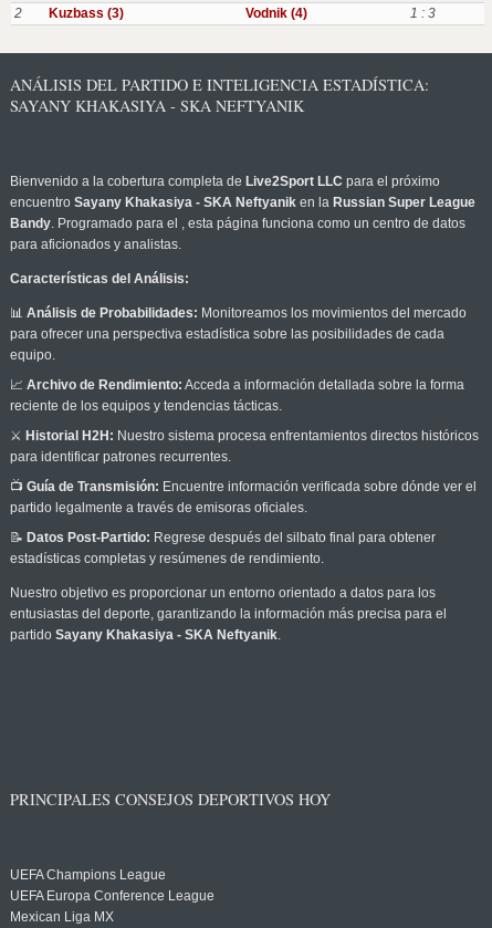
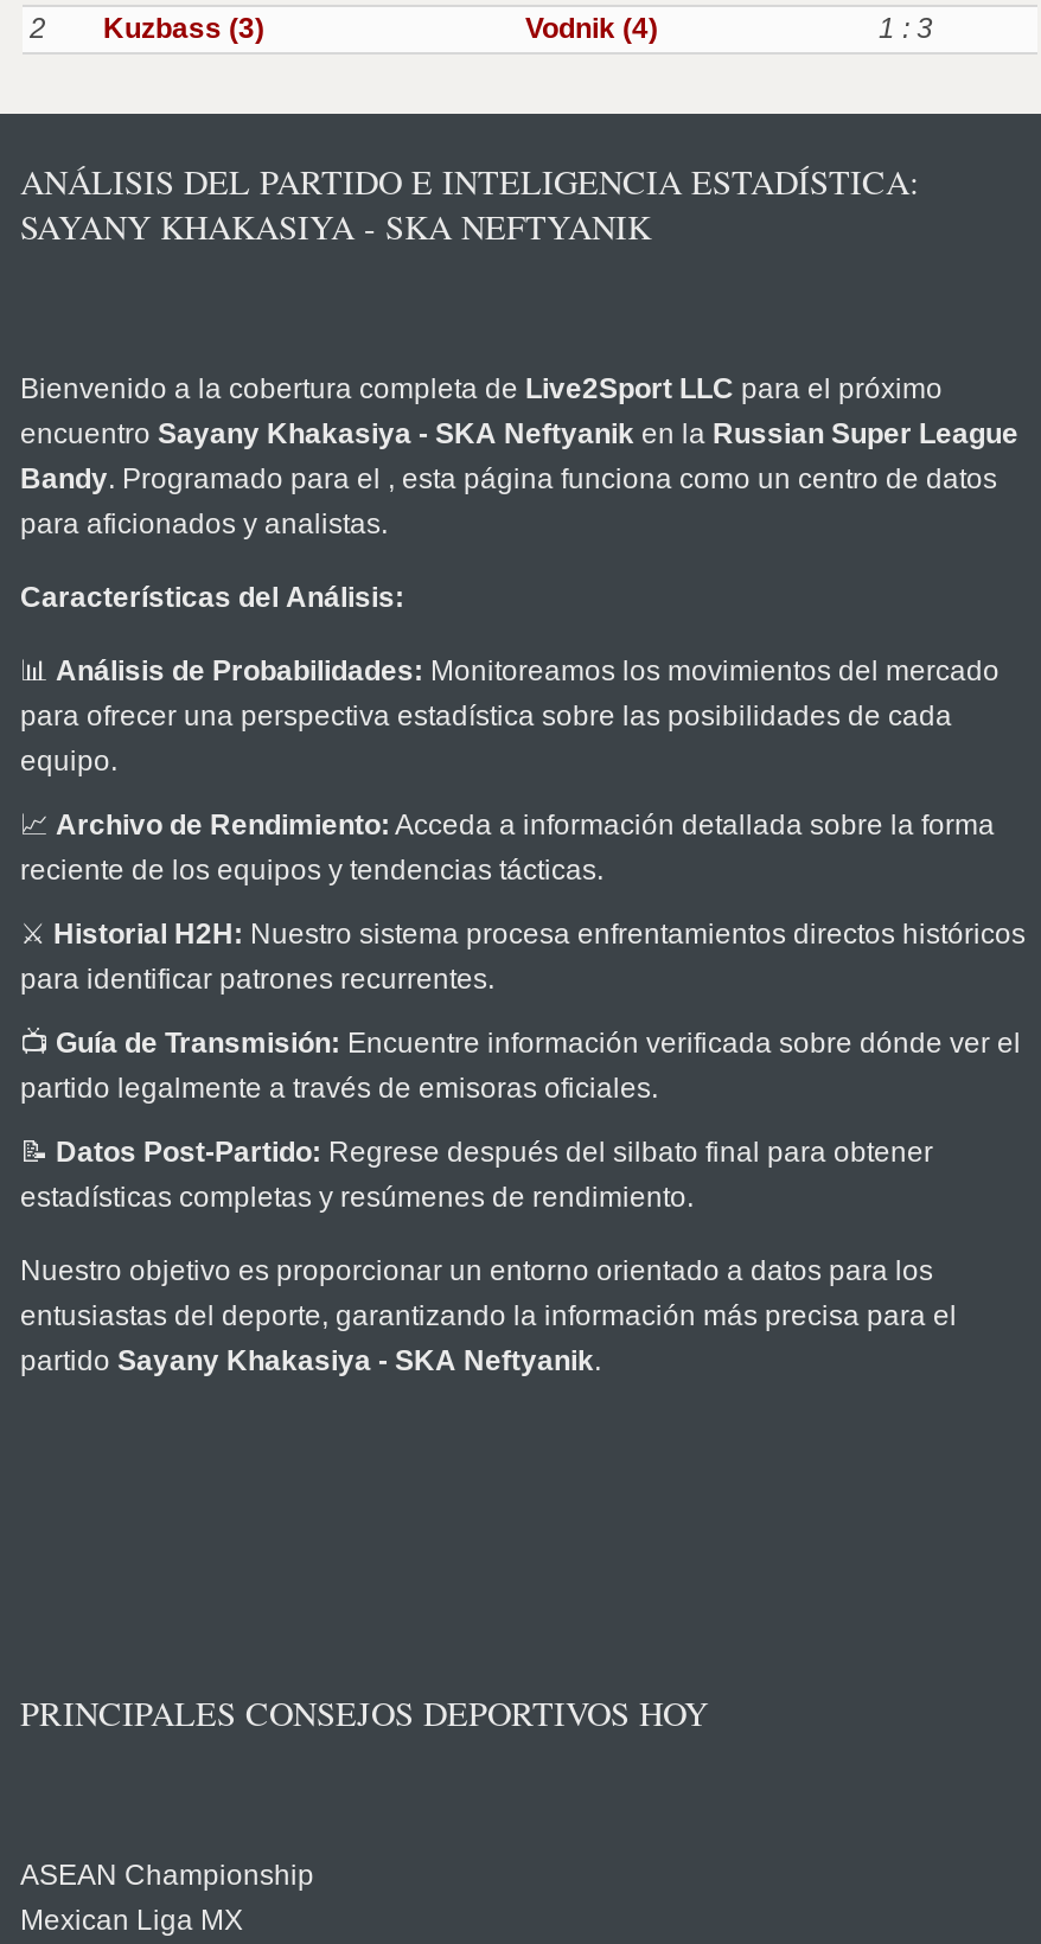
[10,867,214,904] UEFA Champions League | UEFA Europa Conference League -> [20,1859,314,1892] ASEAN Championship

